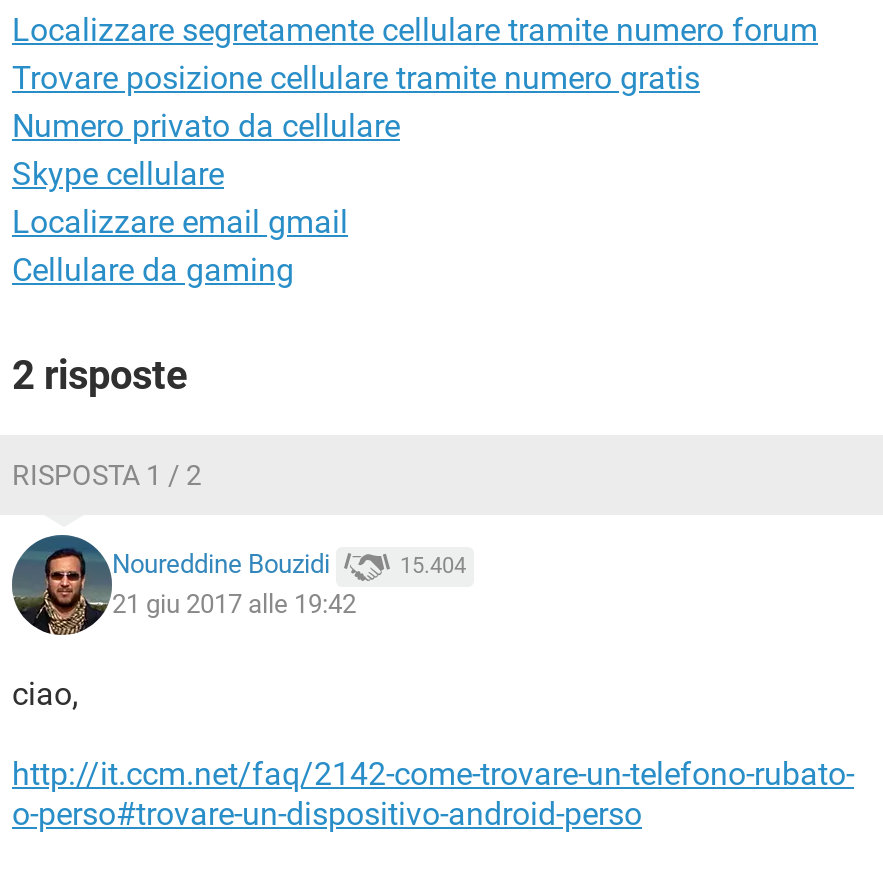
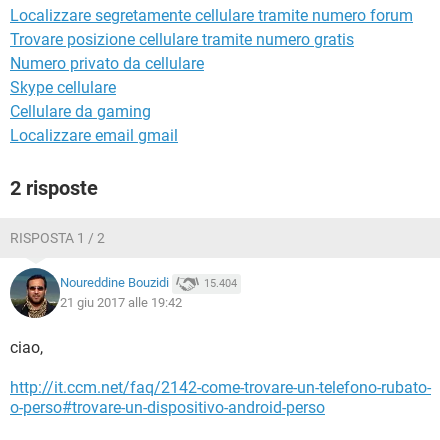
moved [12,203,348,241] -> [10,126,178,145]: Localizzare email gmail
moved [12,251,294,289] -> [10,102,151,121]: Cellulare da gaming

